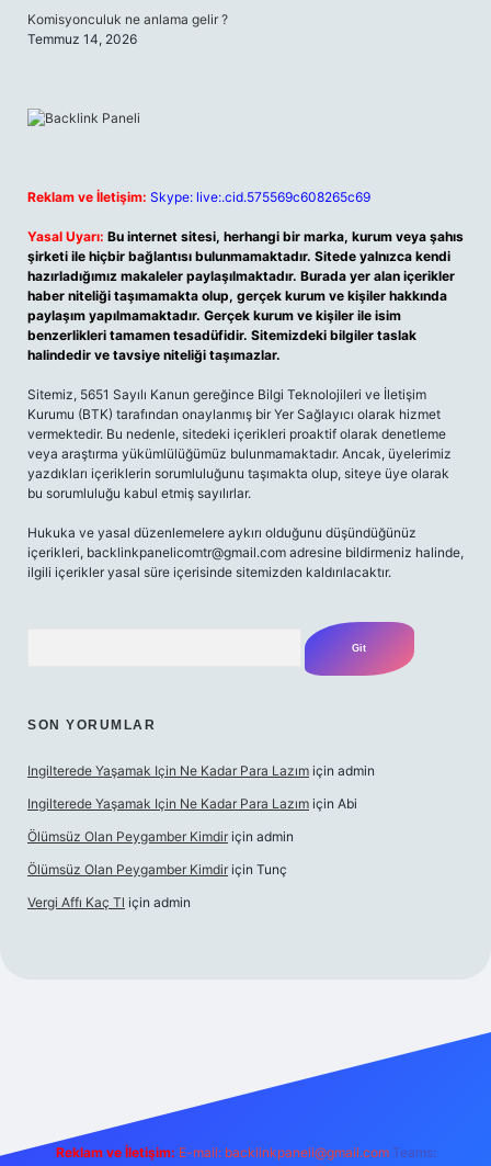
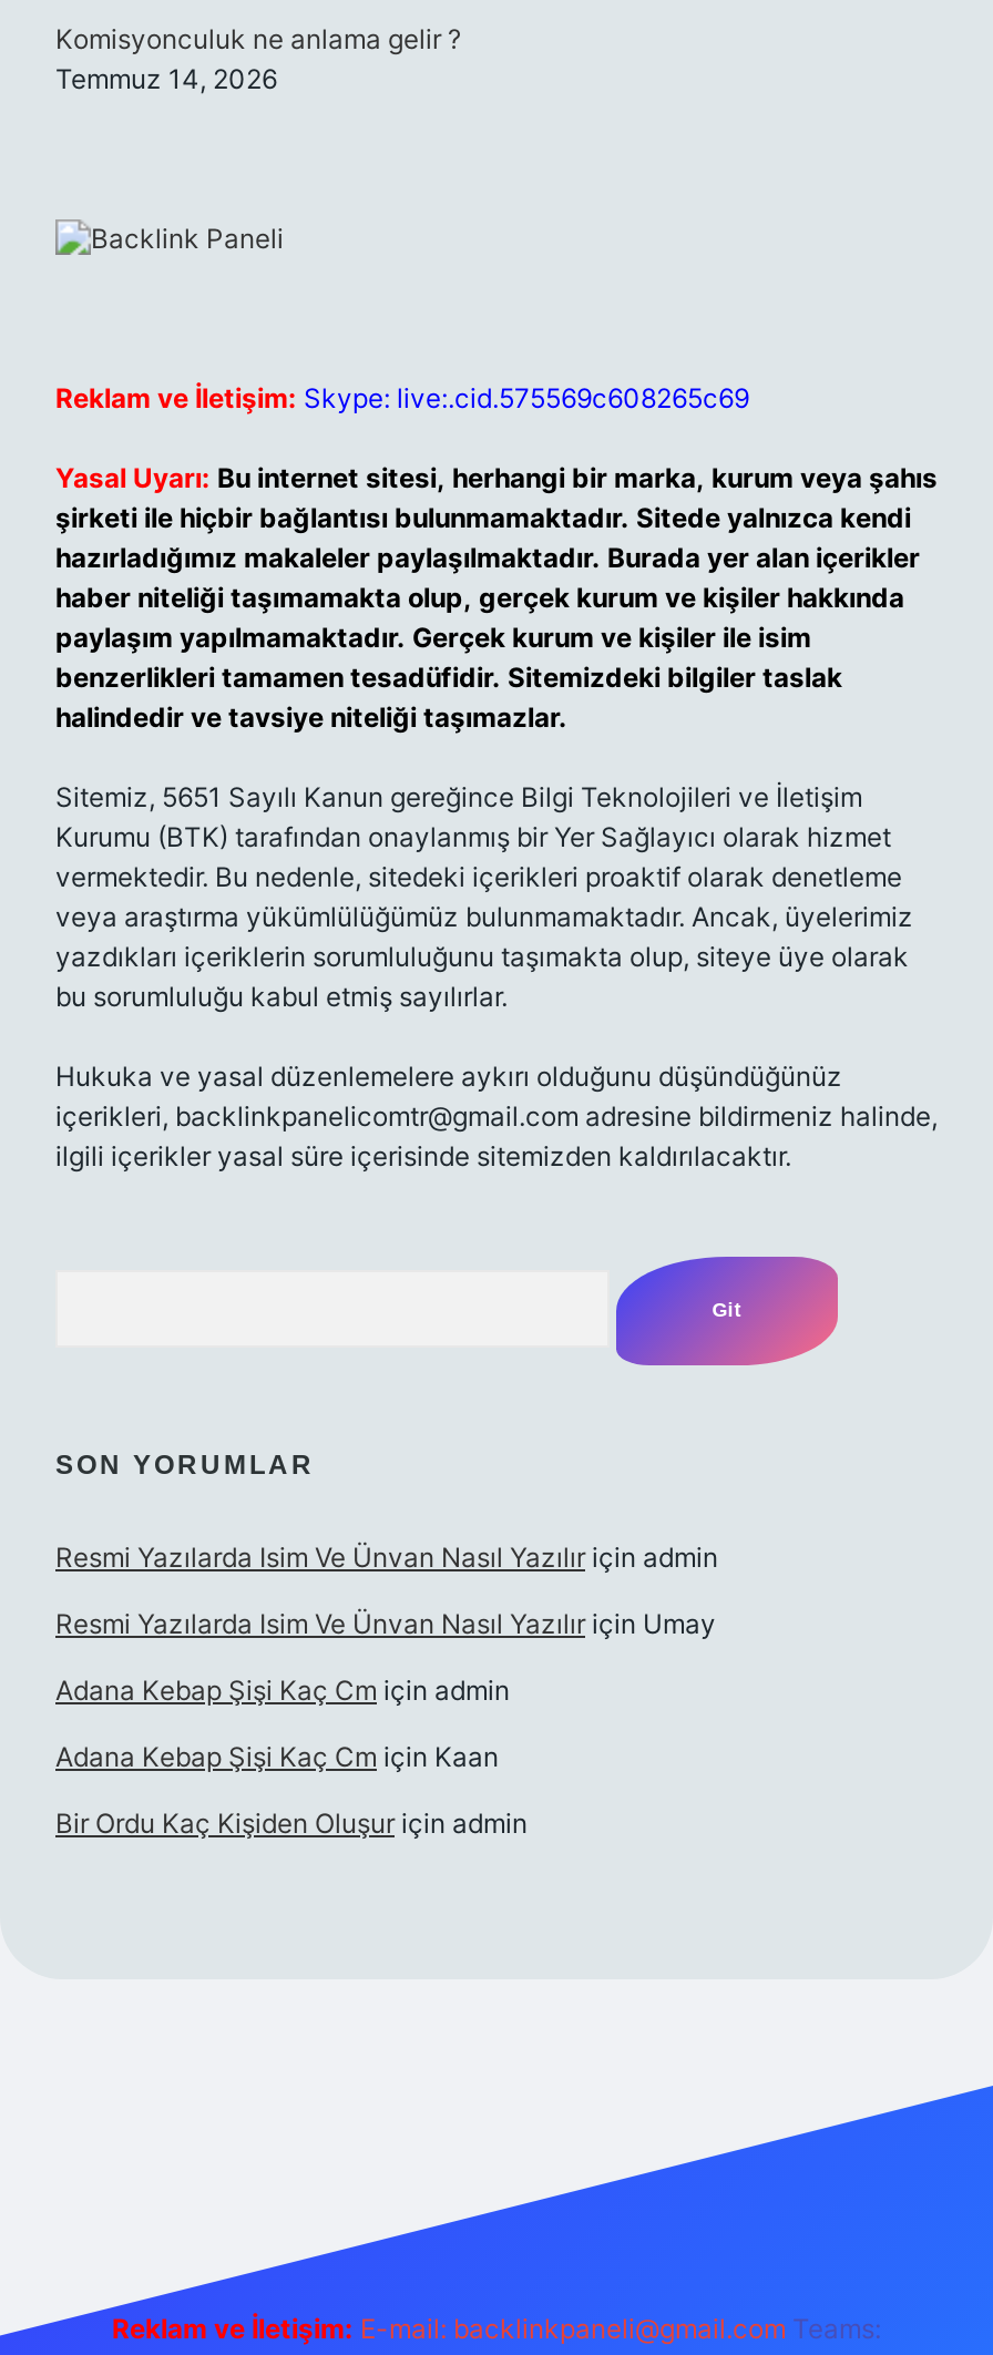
[27,762,375,779] Ingilterede Yaşamak Için Ne Kadar Para Lazım için admin -> [55,1540,718,1574] Resmi Yazılarda Isim Ve Ünvan Nasıl Yazılır için admin
[27,795,357,812] Ingilterede Yaşamak Için Ne Kadar Para Lazım için Abi -> [55,1607,716,1640] Resmi Yazılarda Isim Ve Ünvan Nasıl Yazılır için Umay
[27,828,294,845] Ölümsüz Olan Peygamber Kimdir için admin -> [55,1673,510,1707] Adana Kebap Şişi Kaç Cm için admin
[27,861,287,878] Ölümsüz Olan Peygamber Kimdir için Tunç -> [55,1740,499,1773] Adana Kebap Şişi Kaç Cm için Kaan
[27,894,191,910] Vergi Affı Kaç Tl için admin -> [55,1806,528,1840] Bir Ordu Kaç Kişiden Oluşur için admin

